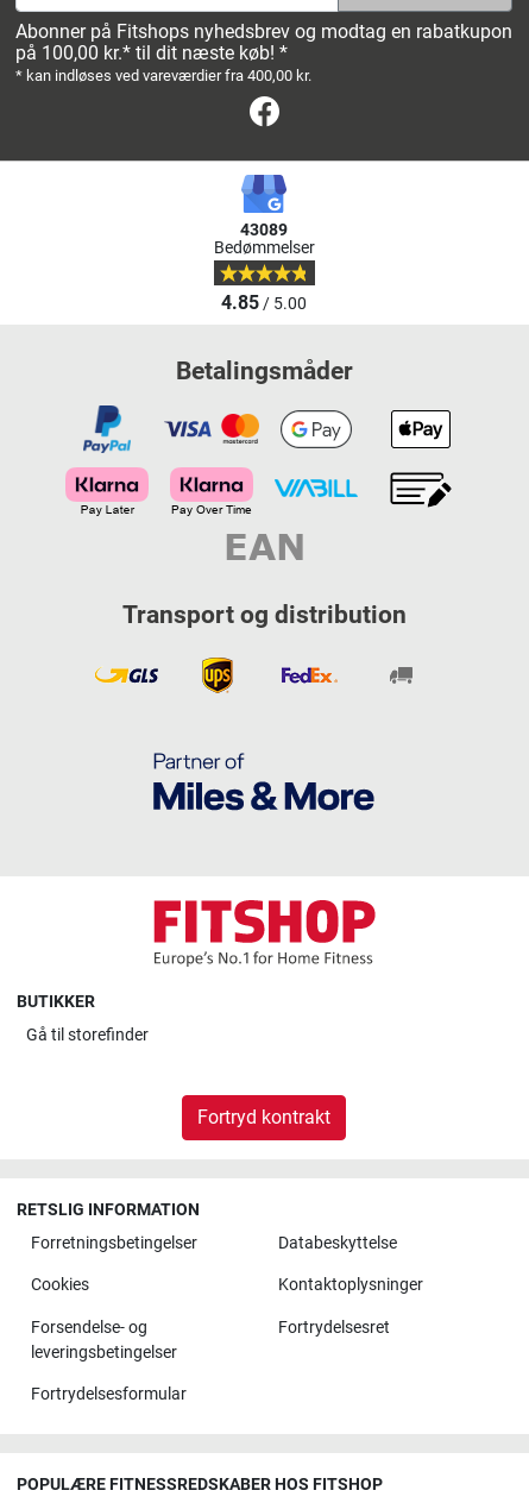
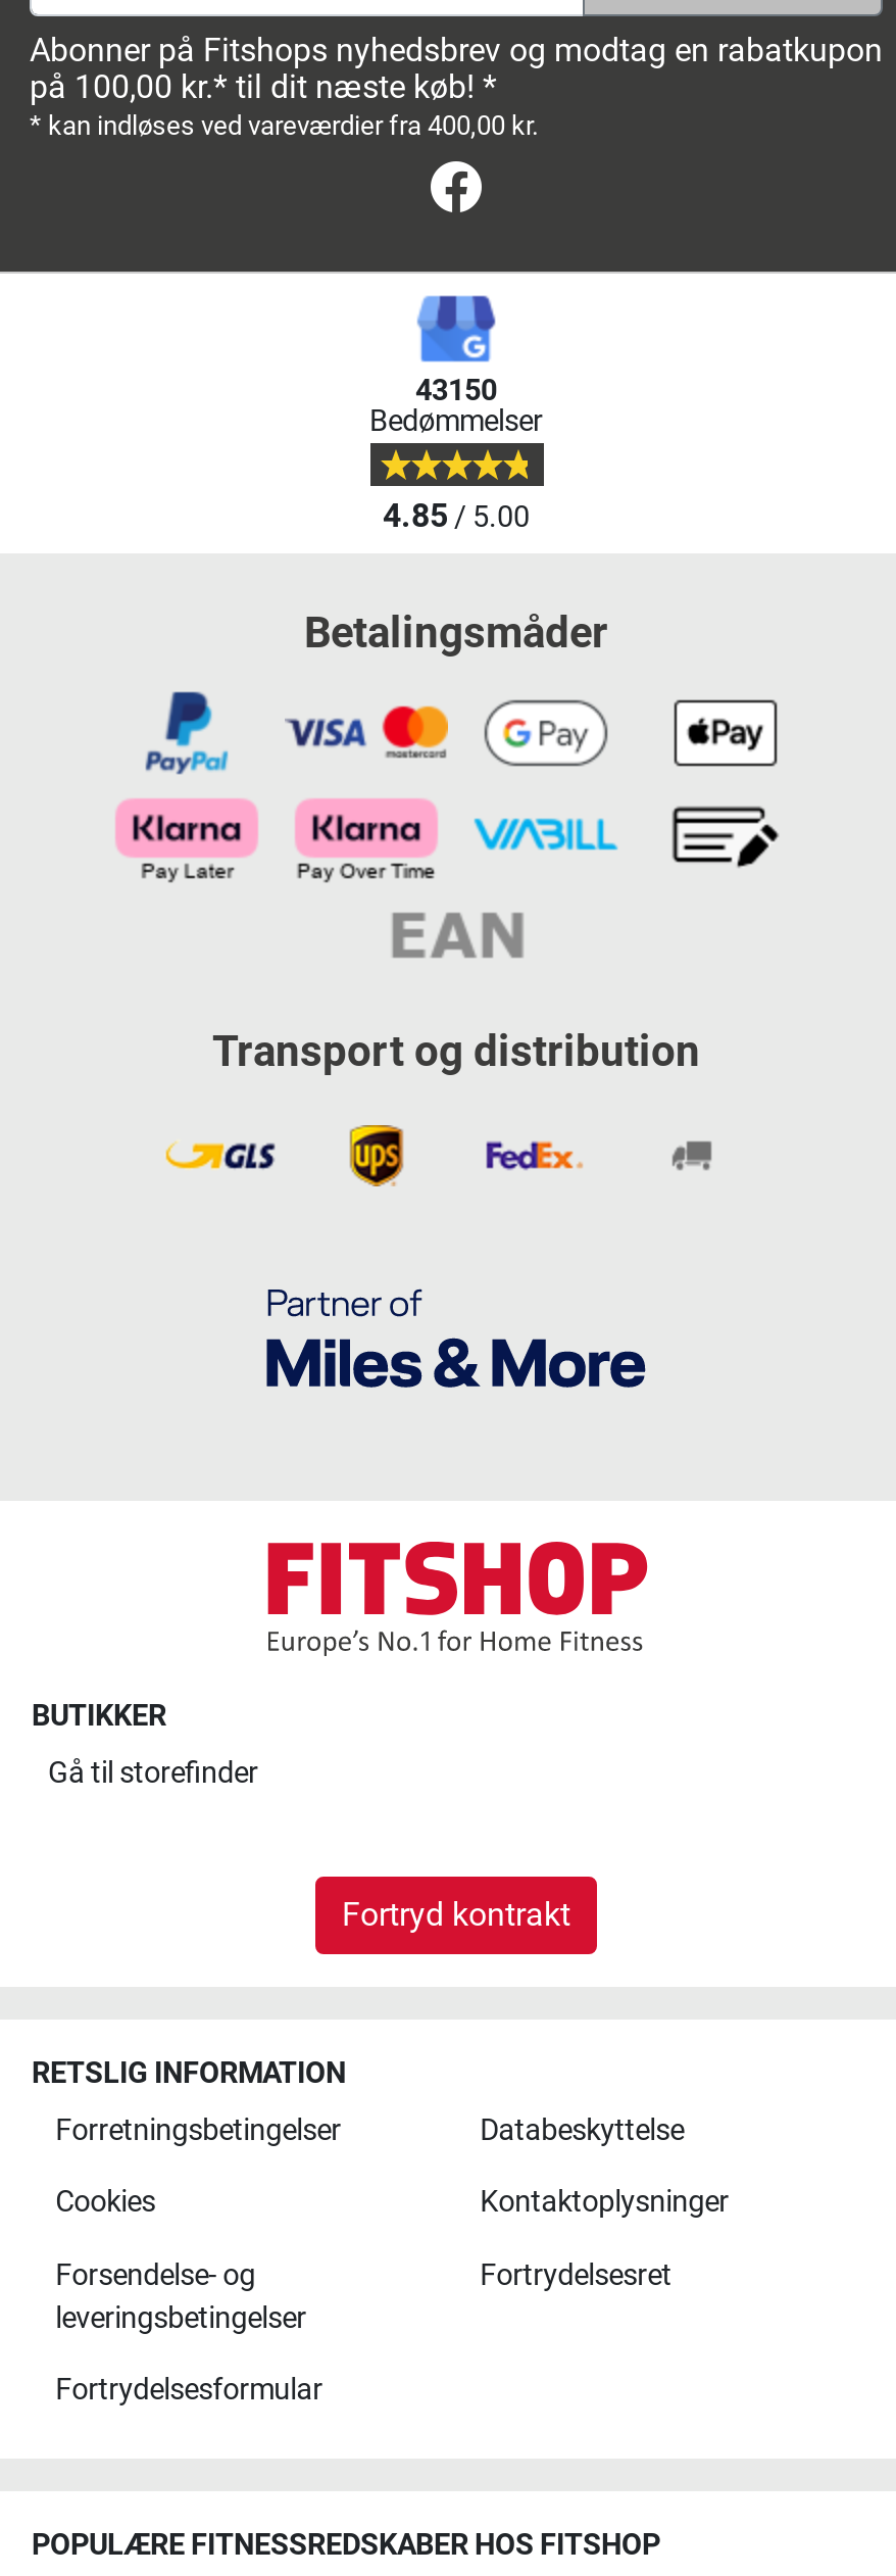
[240,220,288,240] 43089 -> [415,374,497,409] 43150

